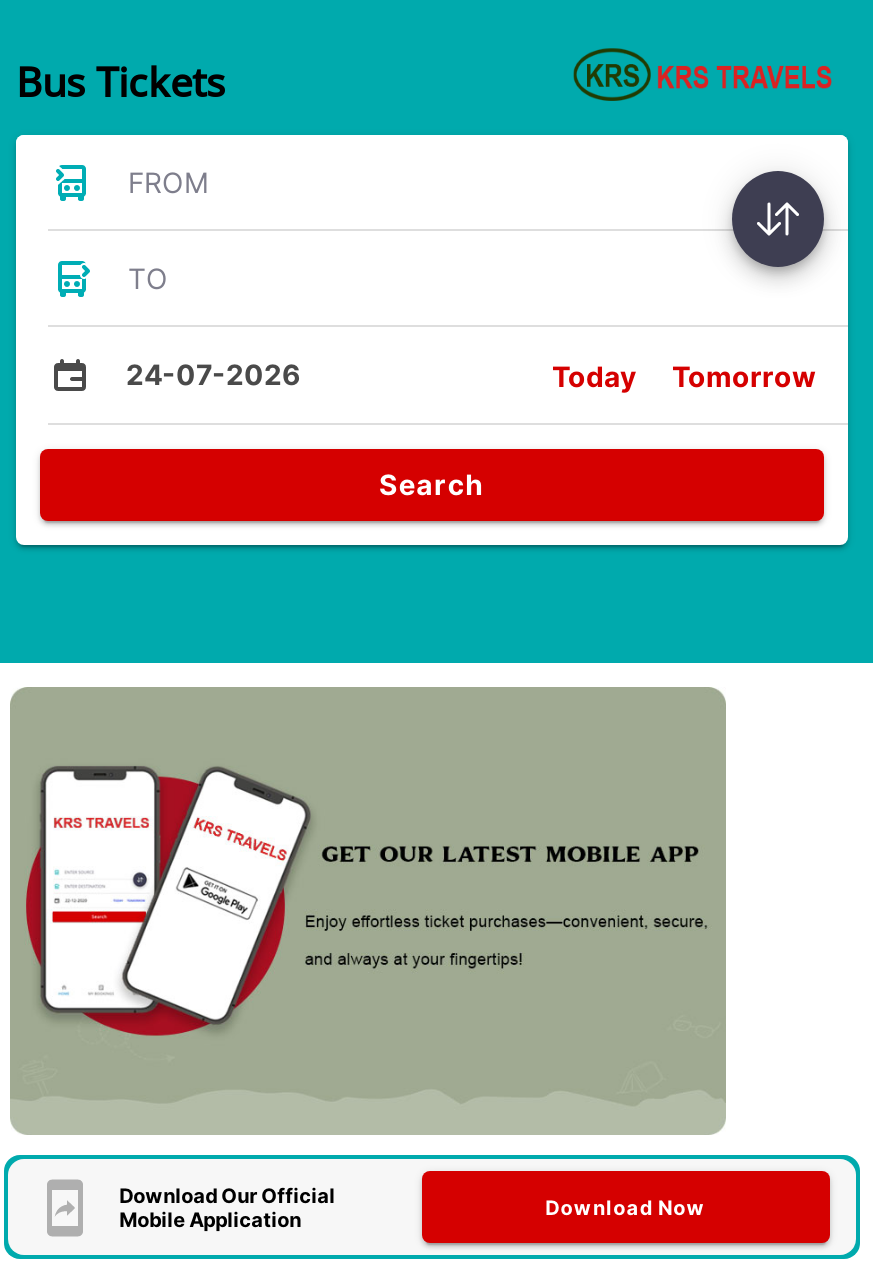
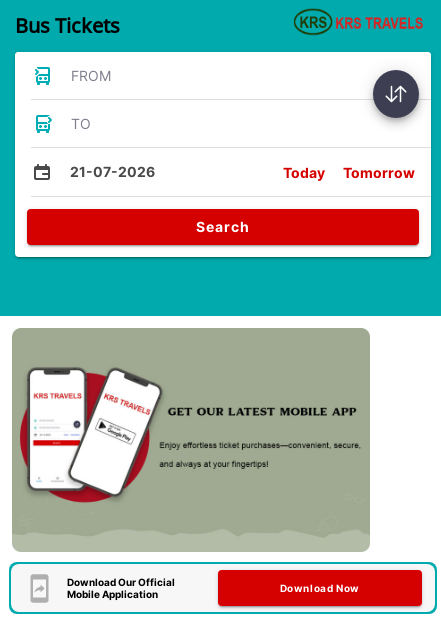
[126,357,300,391] 24-07-2026 -> [70,163,155,180] 21-07-2026

